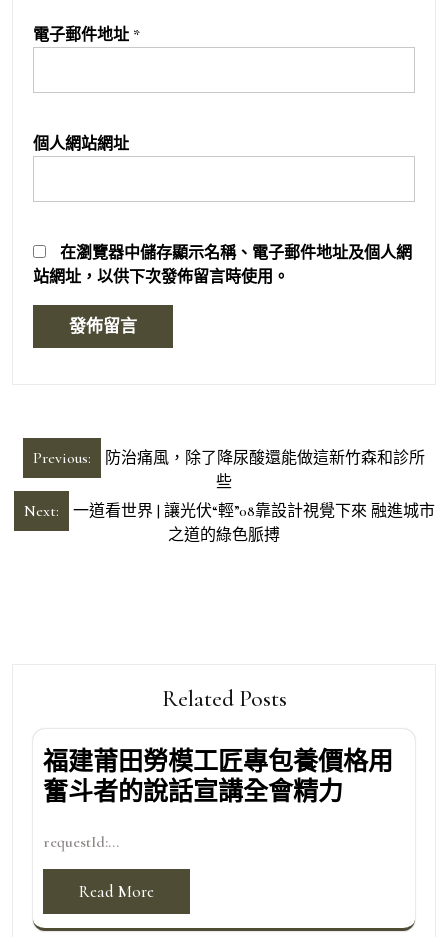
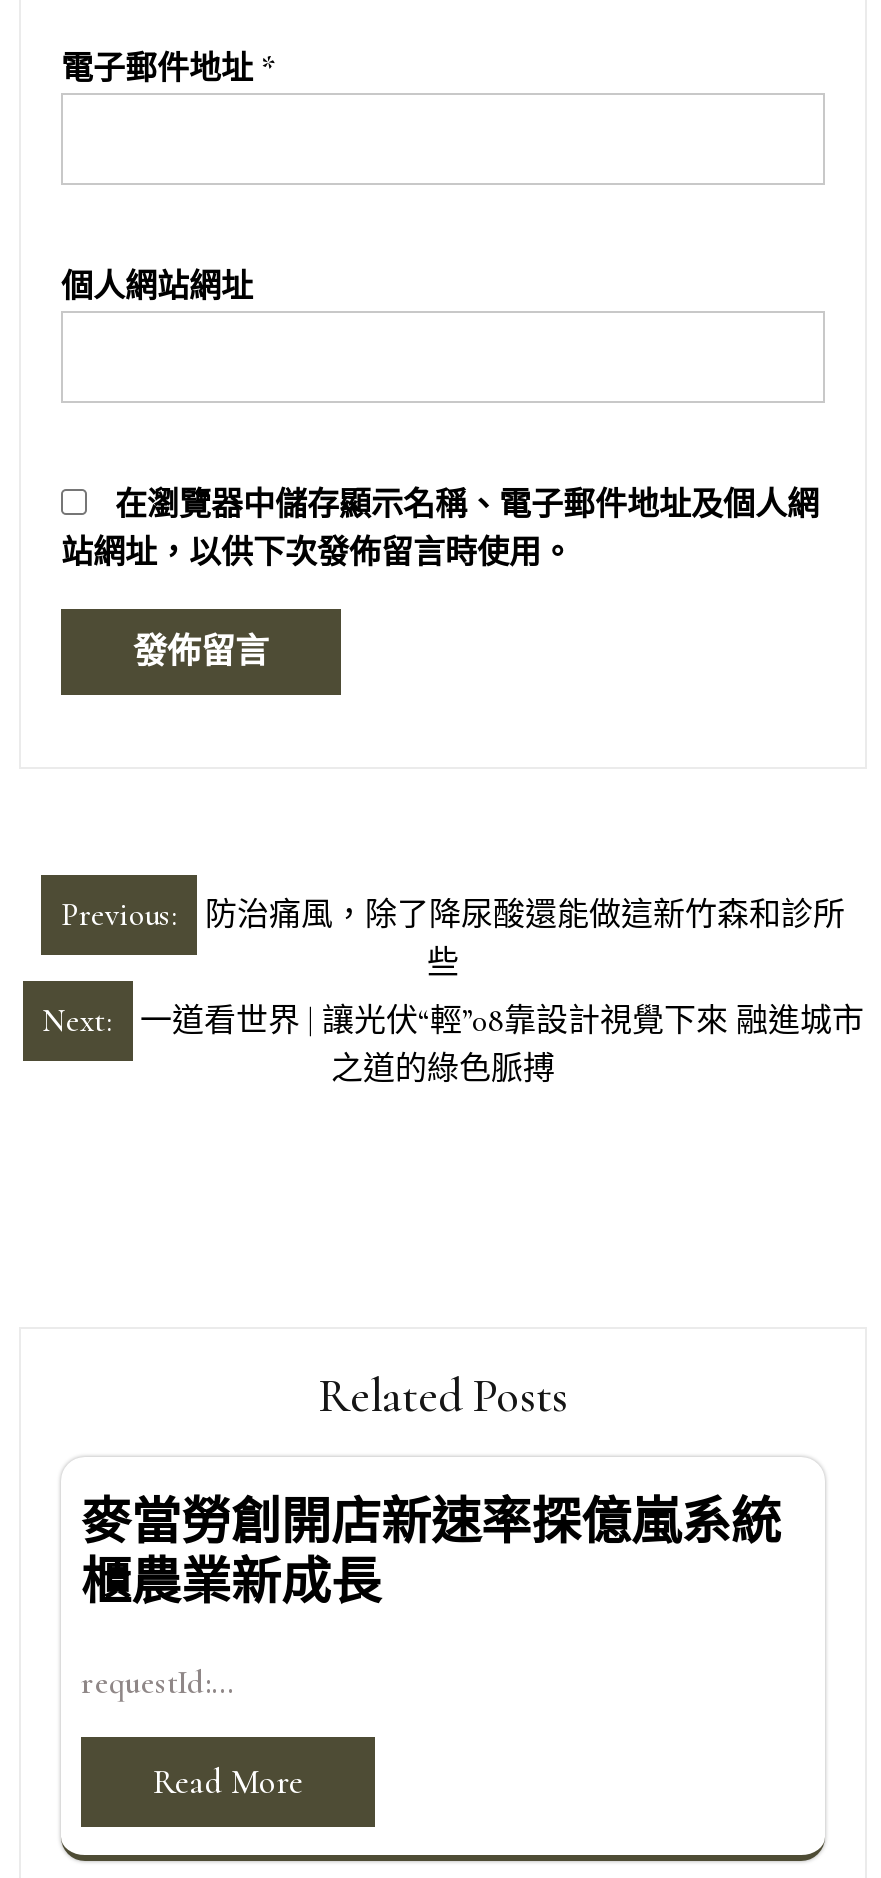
[43,747,393,807] 福建莆田勞模工匠專包養價格用 | 奮斗者的說話宣講全會精力 -> [81,1492,781,1612] 麥當勞創開店新速率探億嵐系統 | 櫃農業新成長

